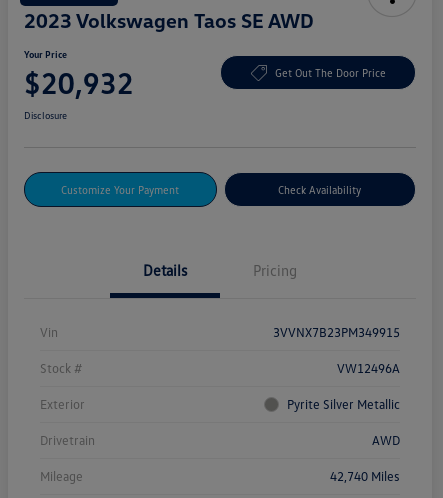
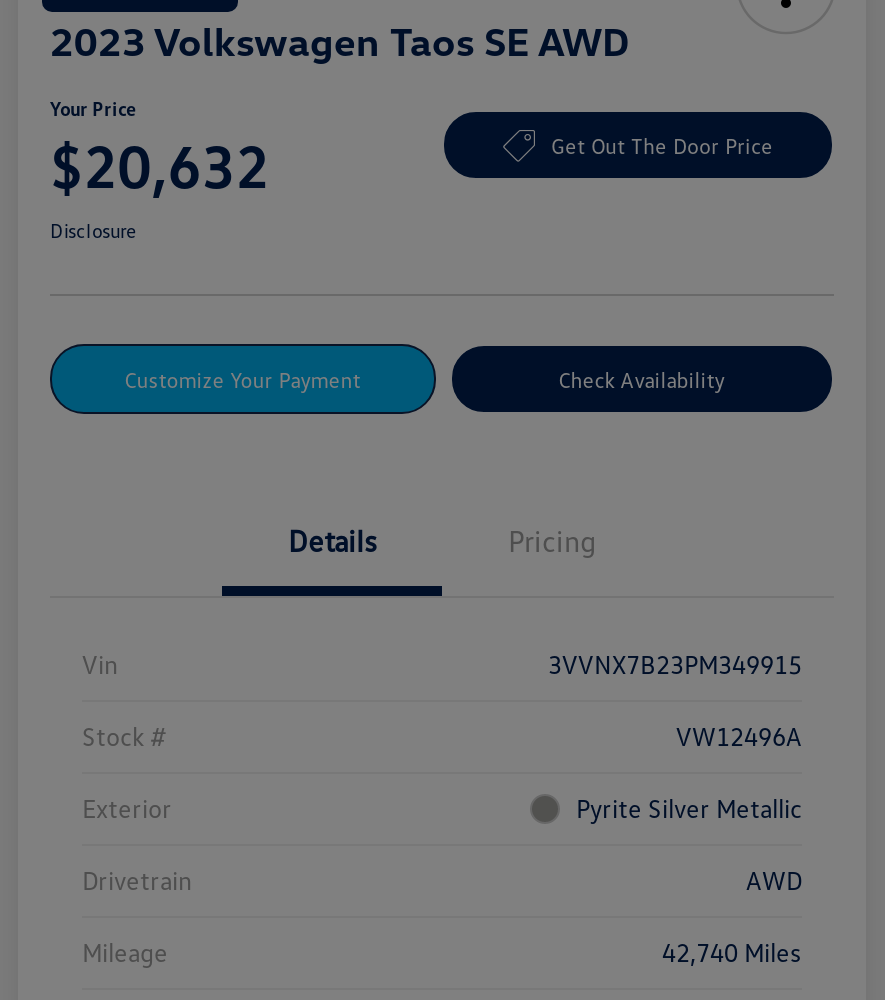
[24,64,134,101] $20,932 -> [50,128,270,202] $20,632

